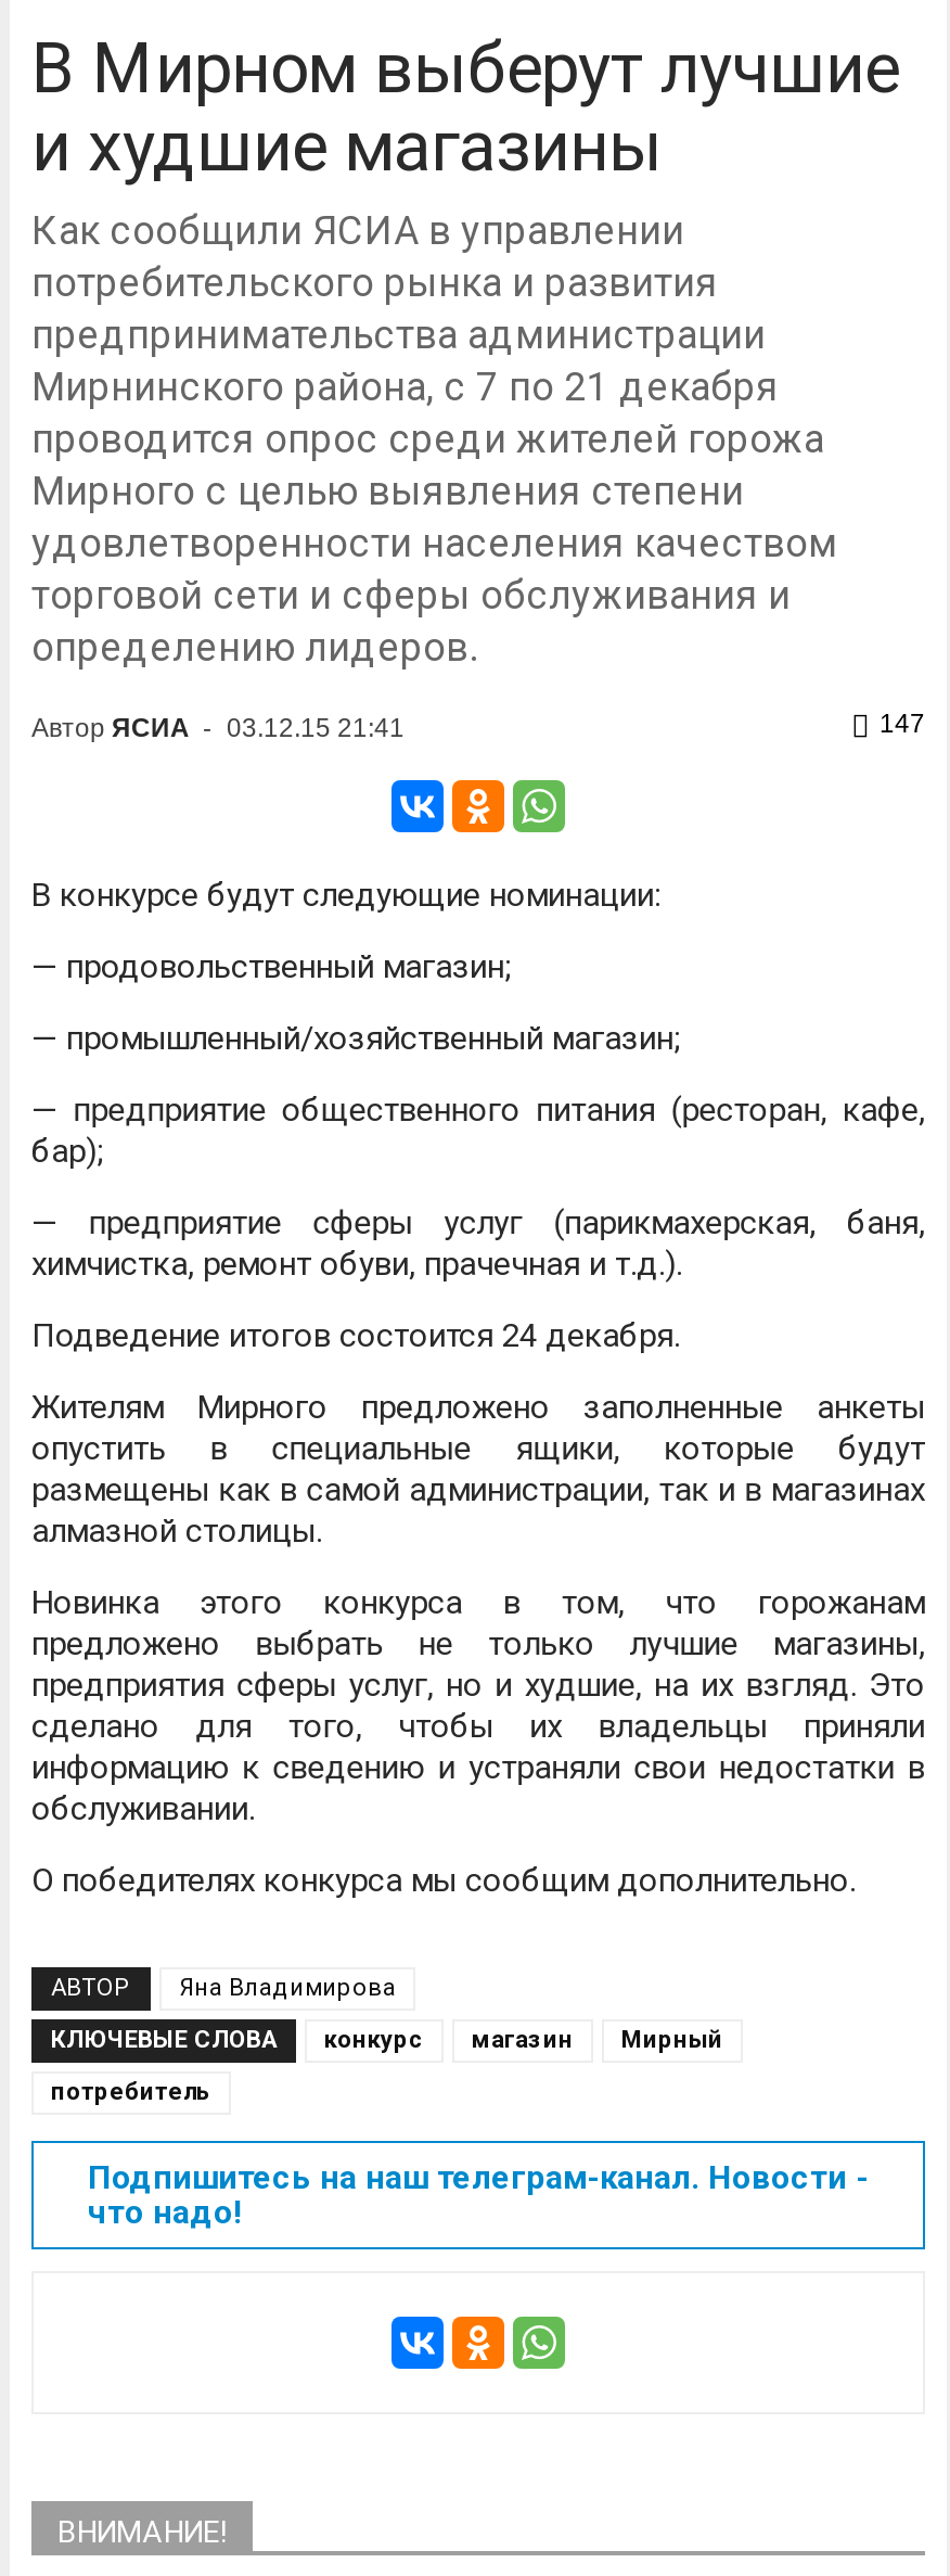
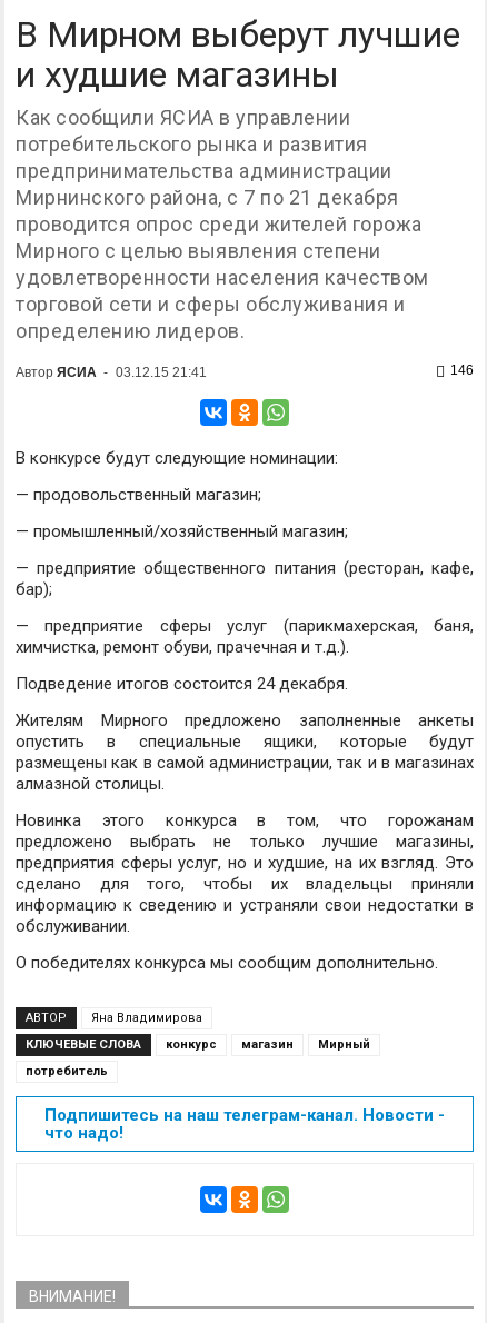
[880,709,925,739] 147 -> [450,362,474,378] 146

